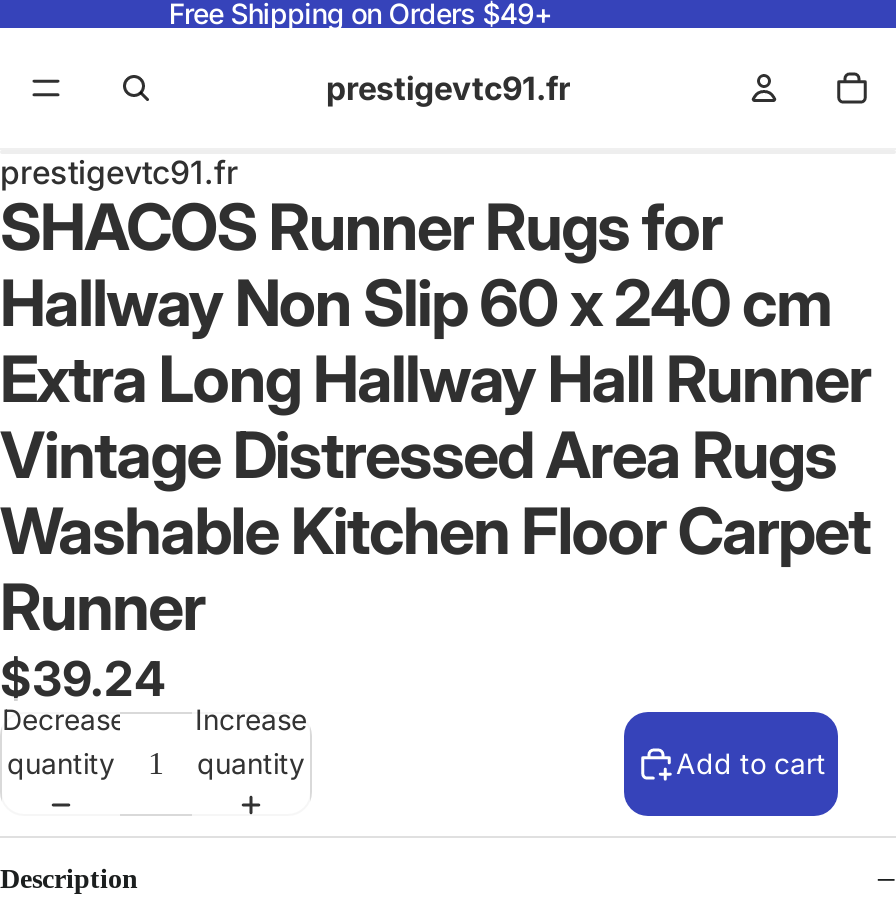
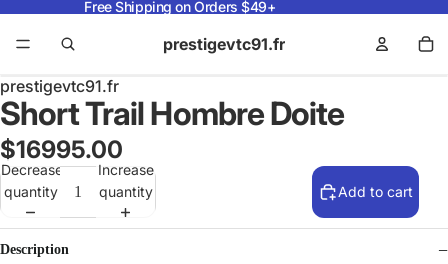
[0,188,870,708] SHACOS Runner Rugs for | Hallway Non Slip 60 x 240 cm | Extra Long Hallway Hall Runner | Vintage Distressed Area Rugs | Washable Kitchen Floor Carpet | Runner | $39.24 -> [0,94,344,164] Short Trail Hombre Doite | $16995.00

